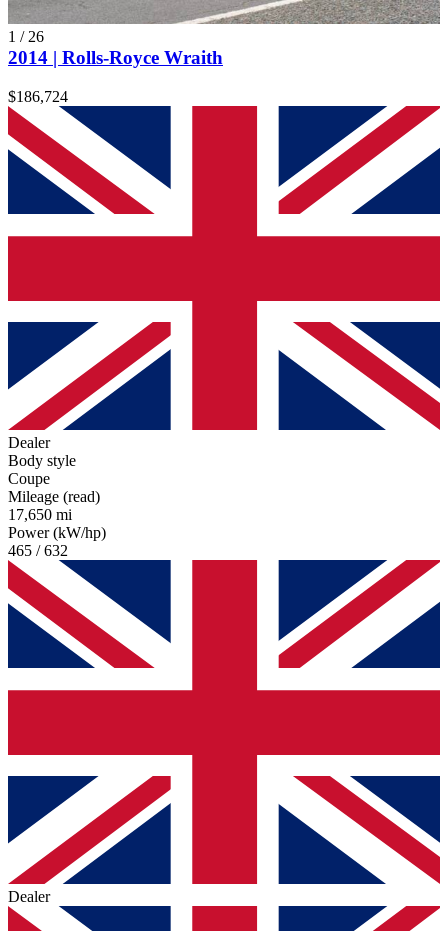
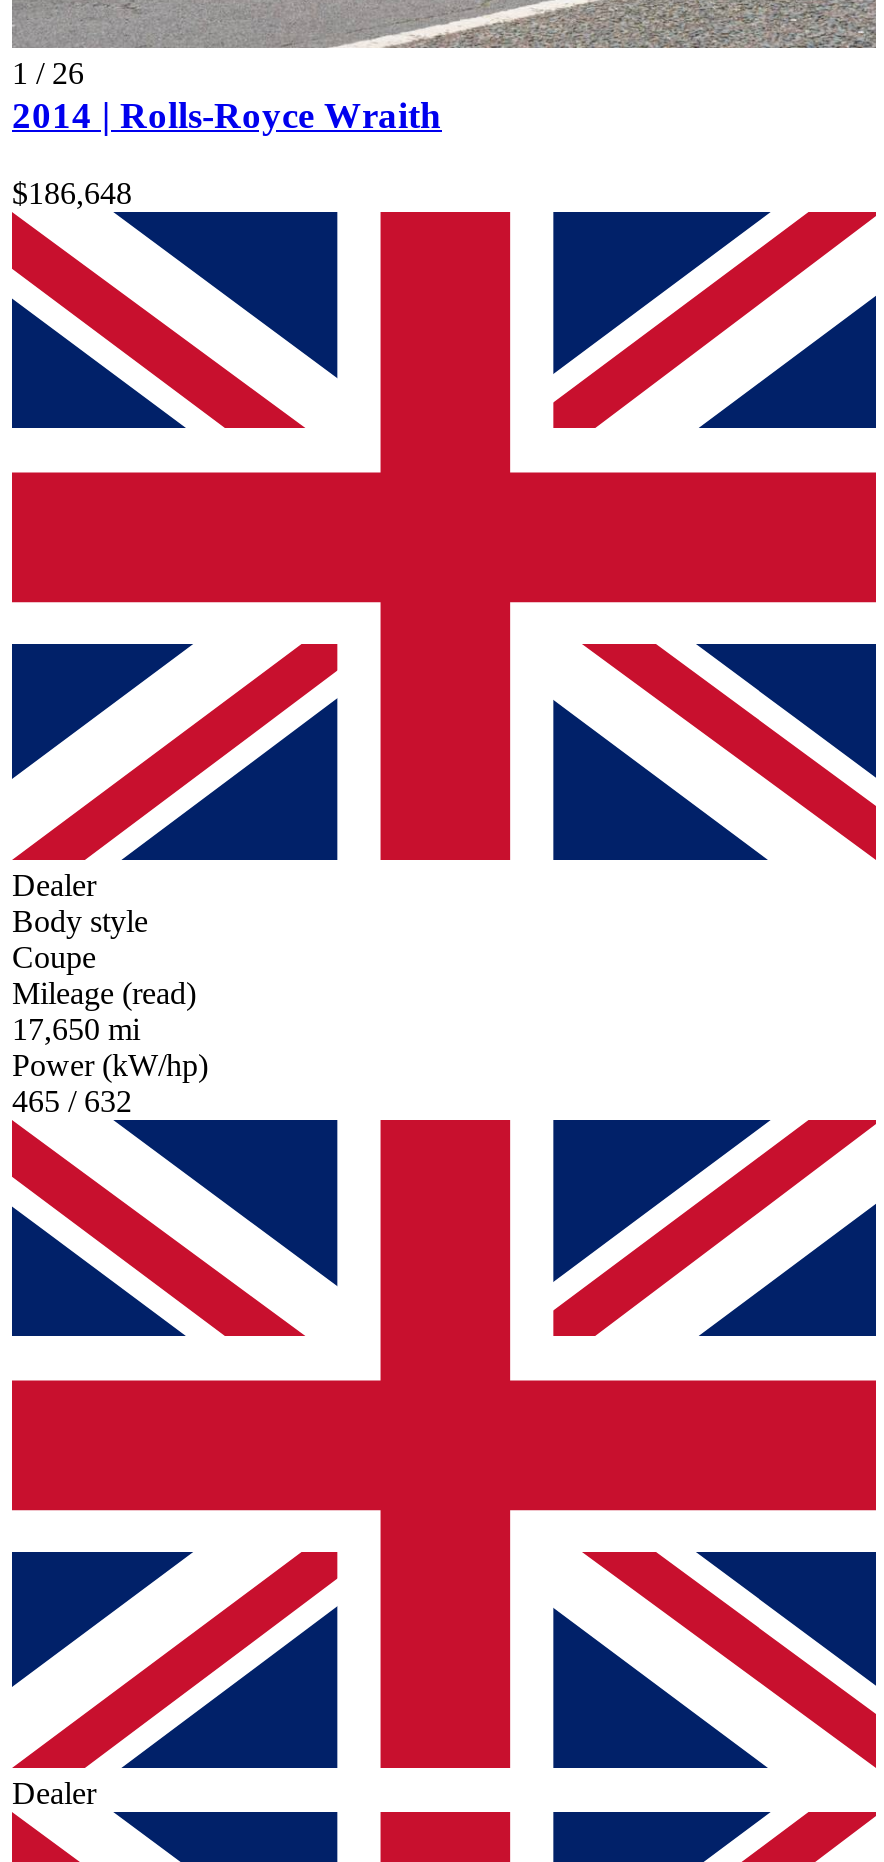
[8,88,68,105] $186,724 -> [12,176,132,210] $186,648

